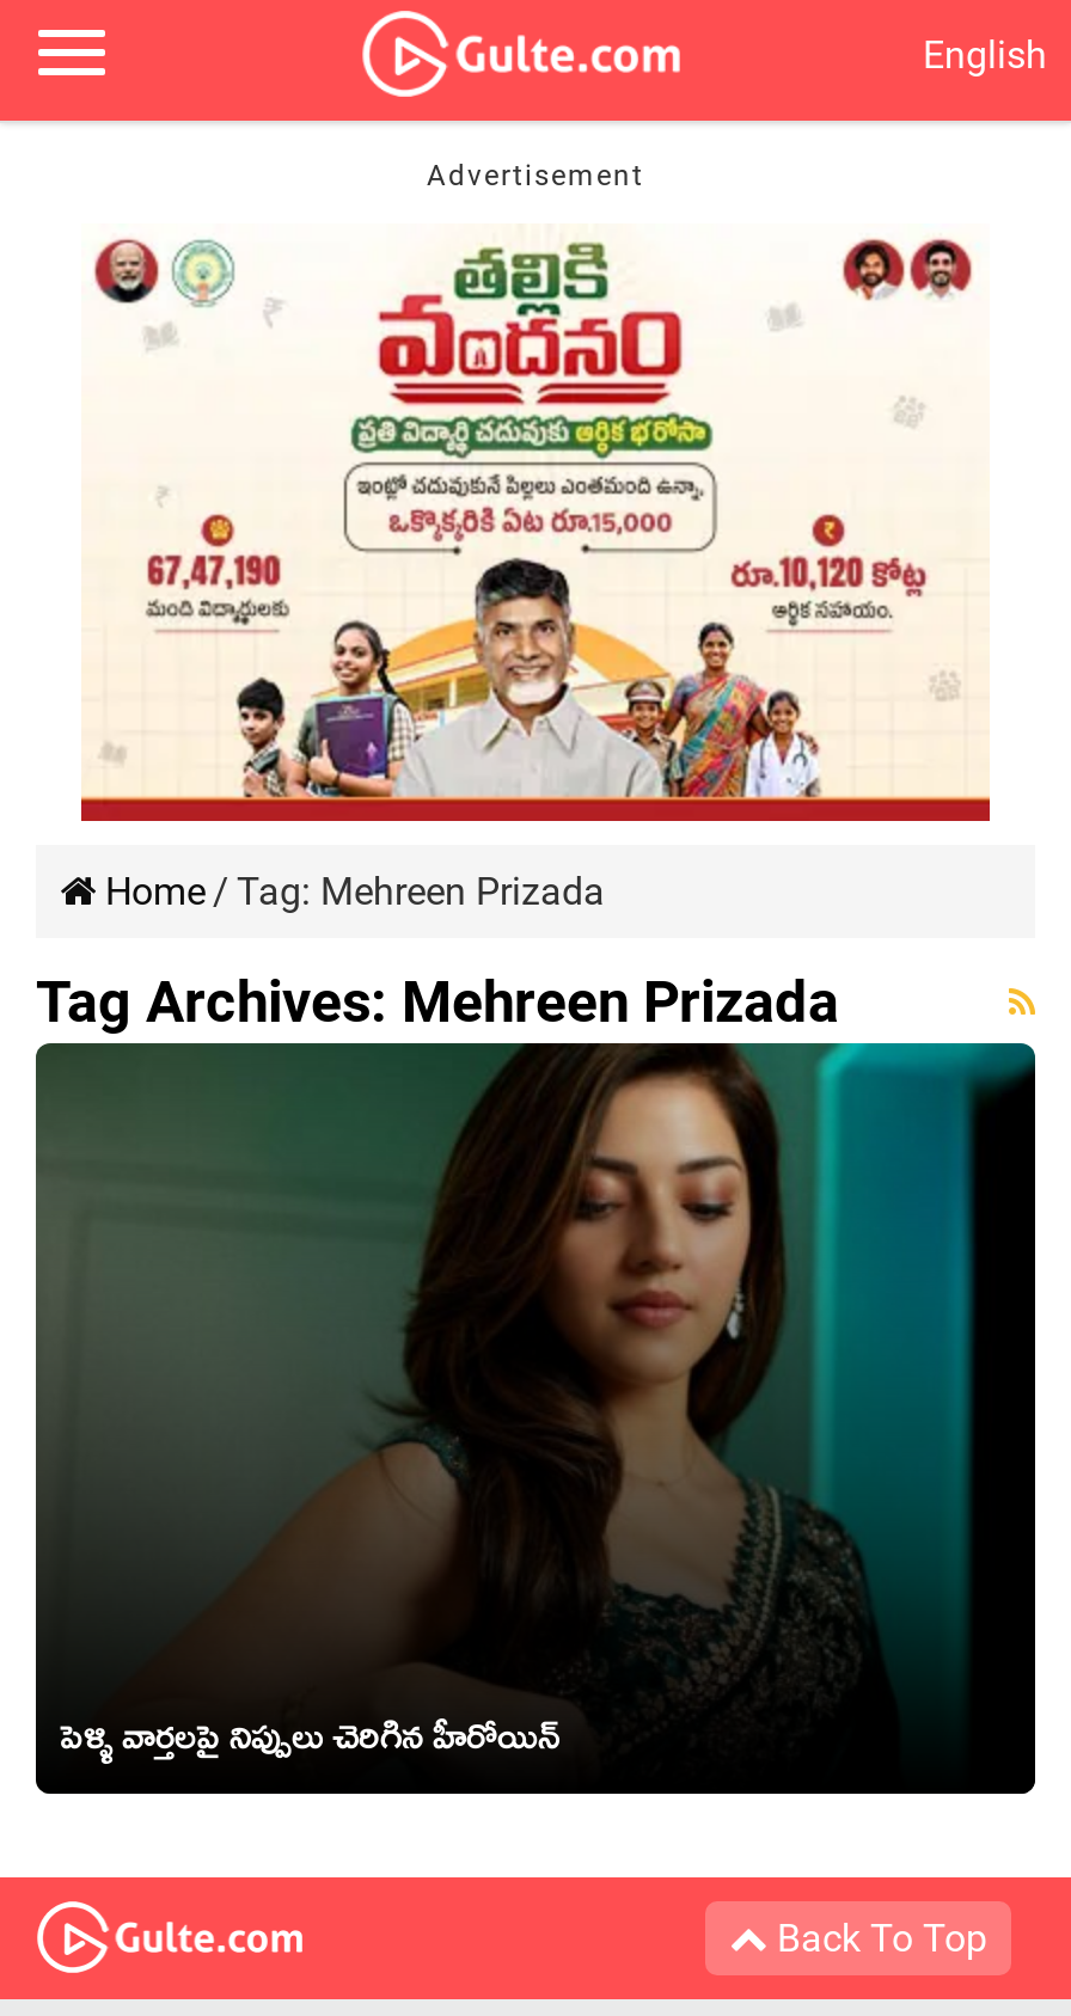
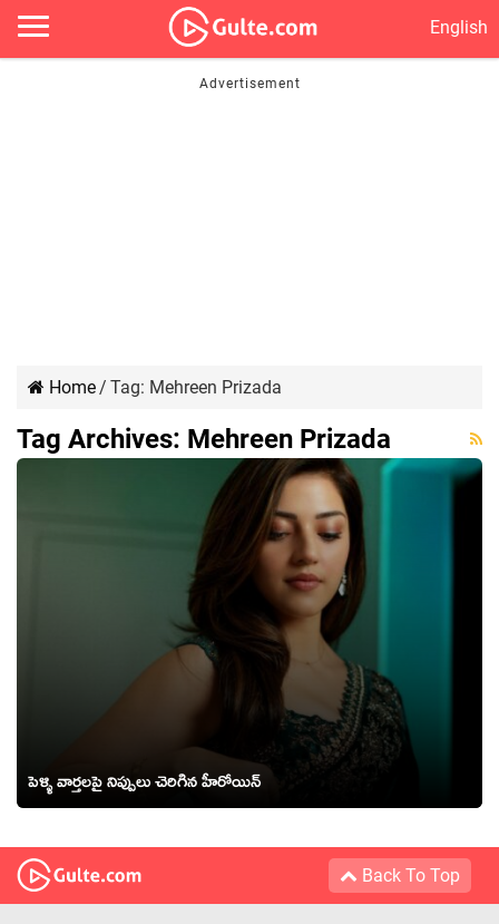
[79,235,992,823] [image] -> none

